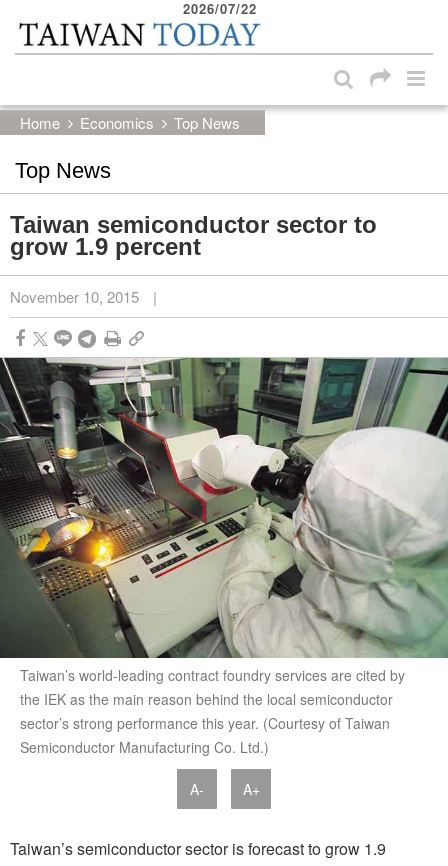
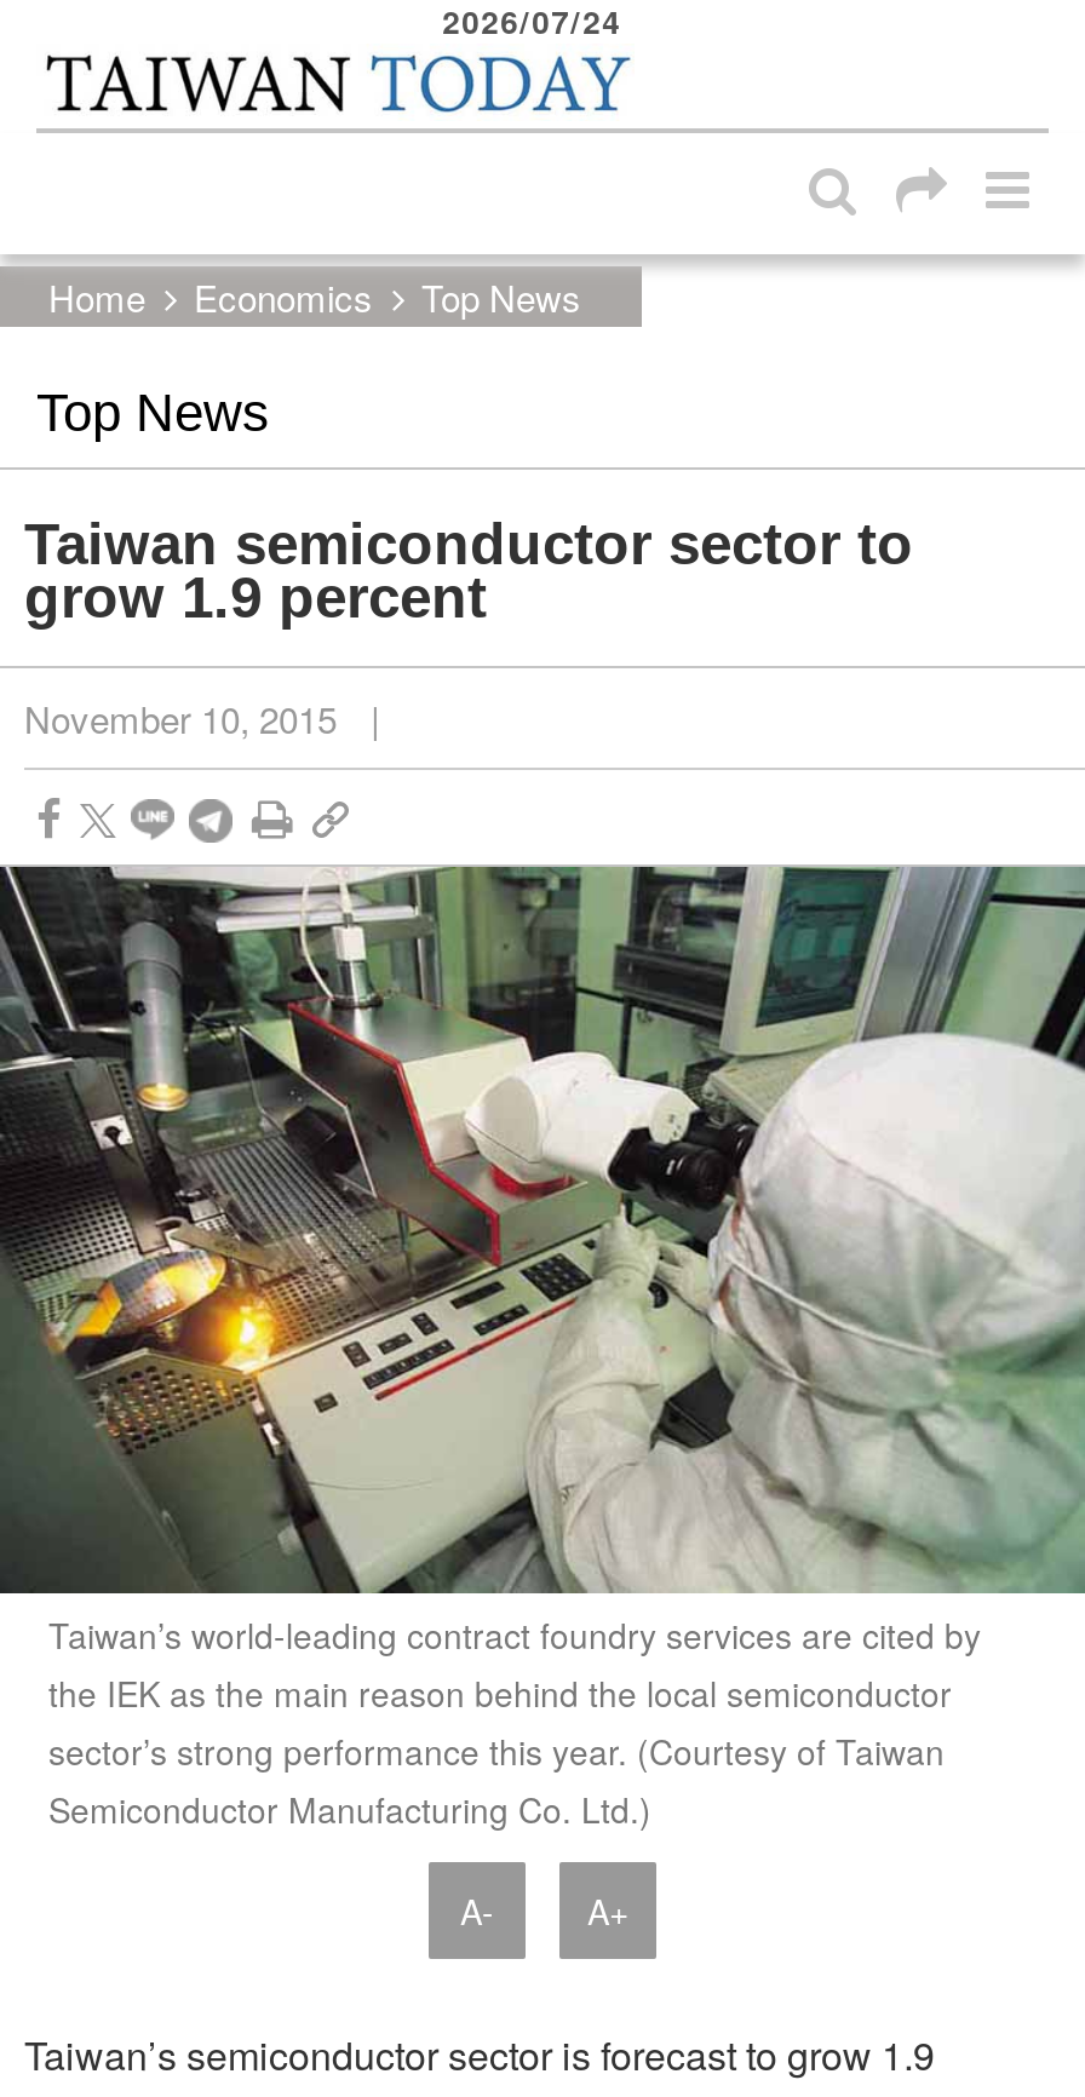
[183,0,257,18] 2026/07/22 -> [442,0,621,44] 2026/07/24

